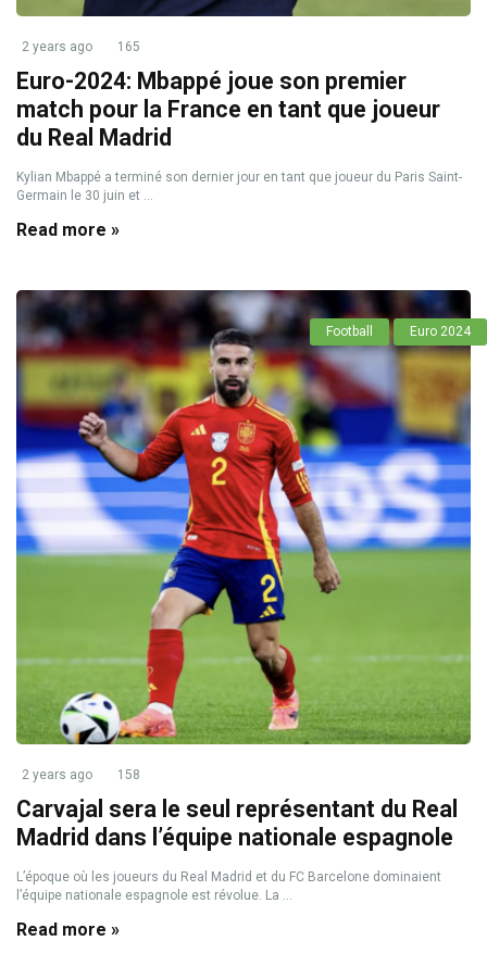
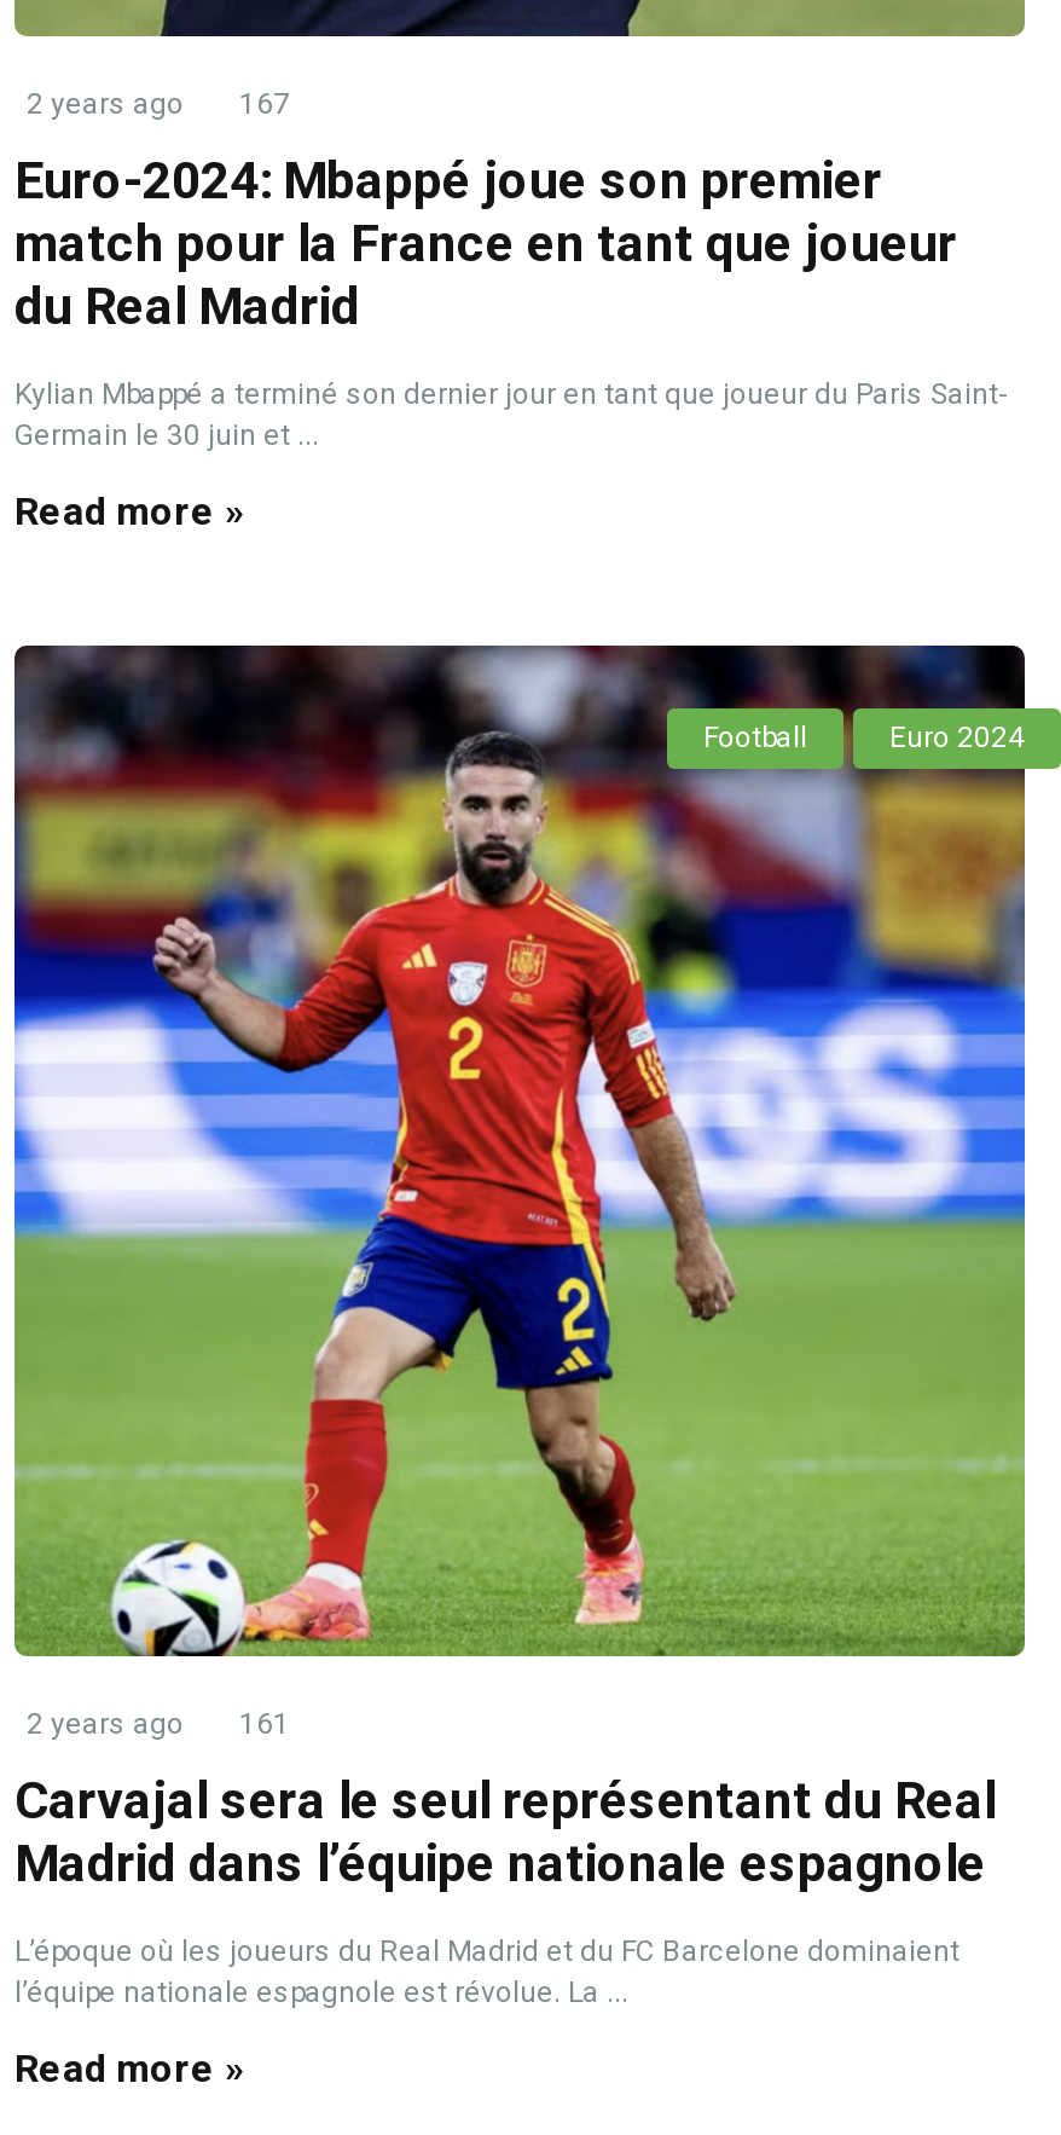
[22,39,140,54] 2 years ago 165 -> [27,87,290,121] 2 years ago 167
[22,767,140,782] 2 years ago 158 -> [27,1707,290,1741] 2 years ago 161

